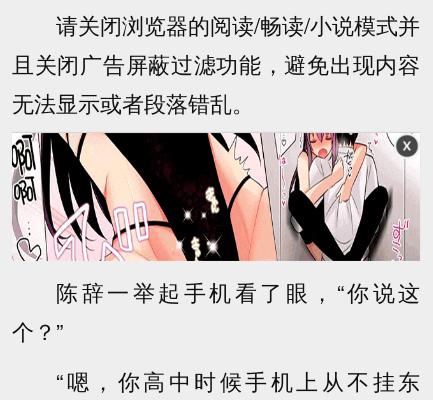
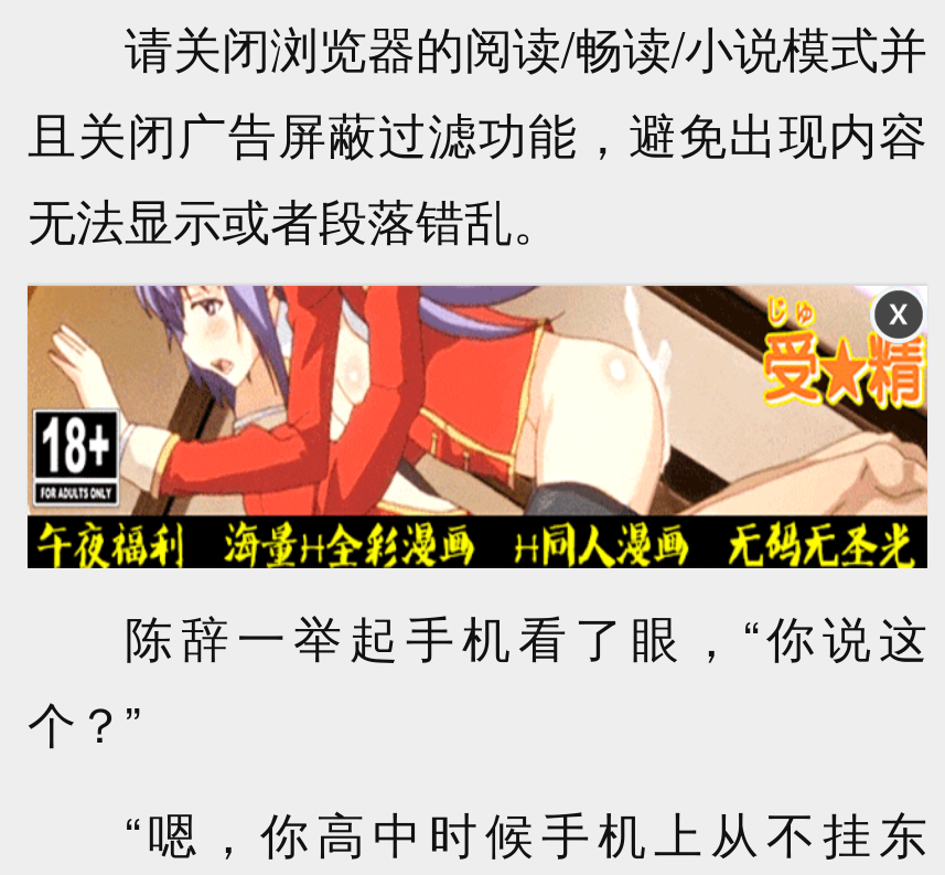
[11,132,420,262] [image] -> [25,284,930,570] [image]

